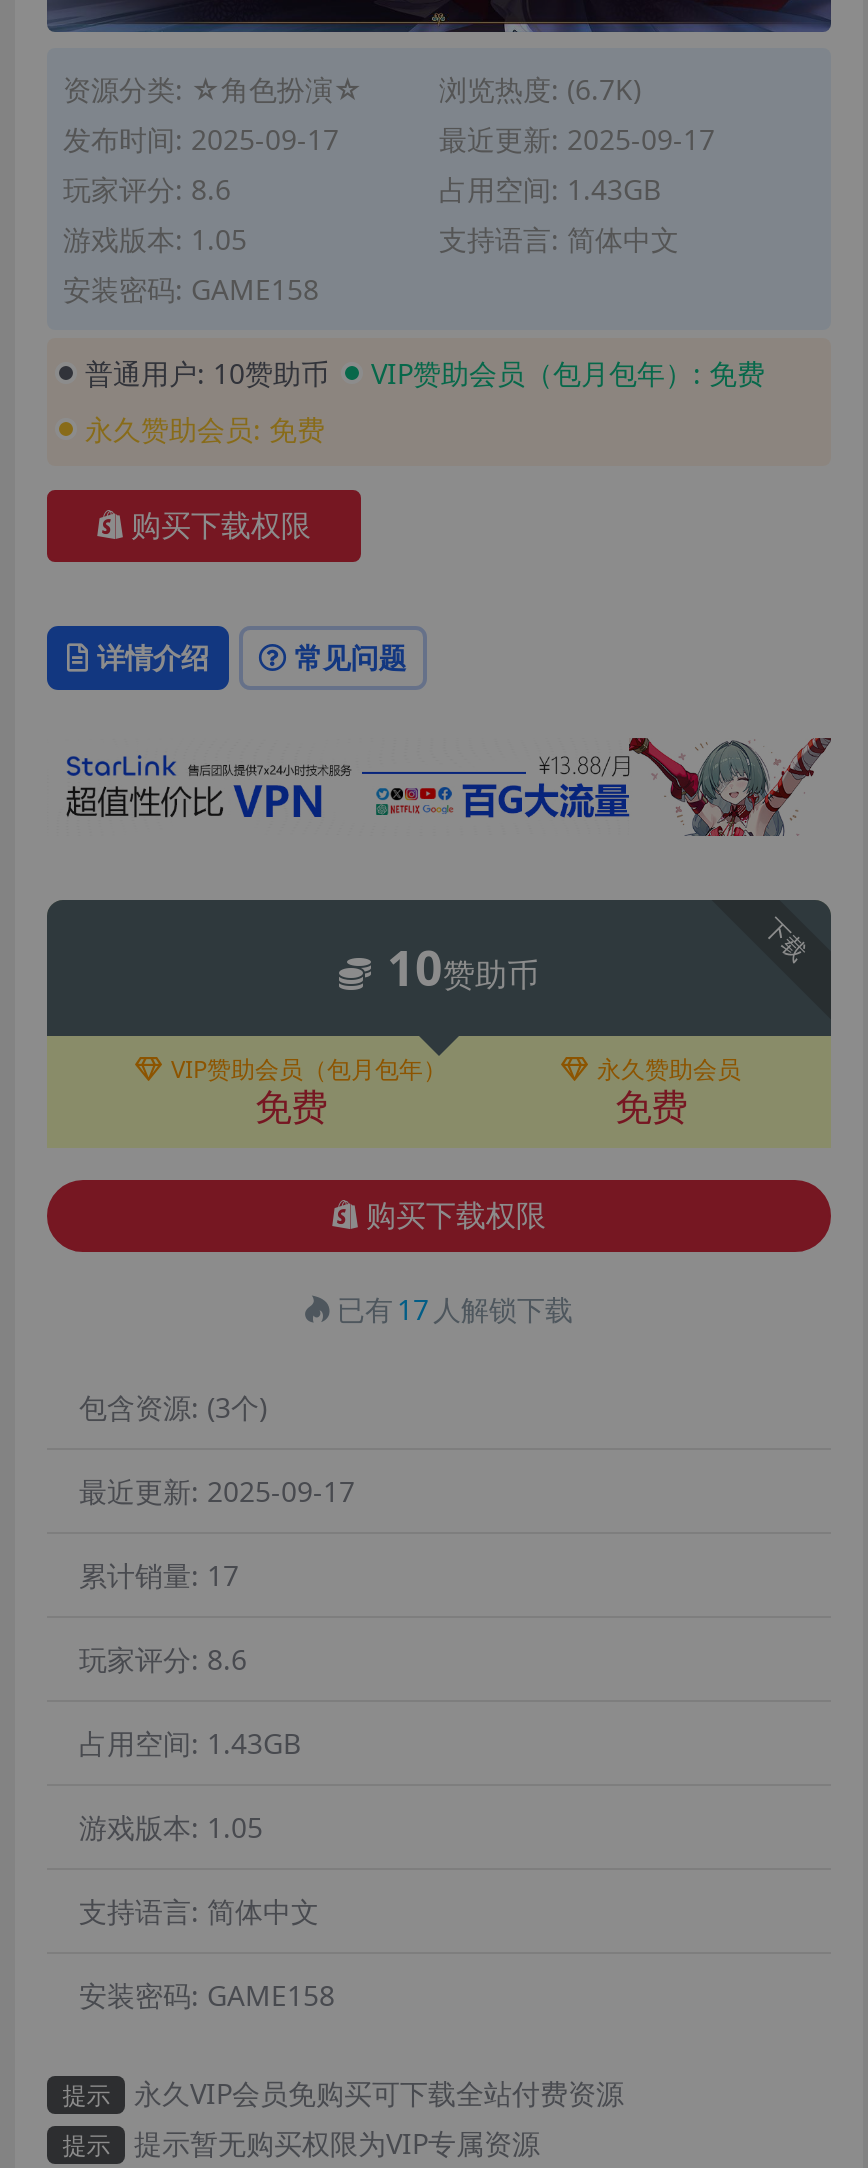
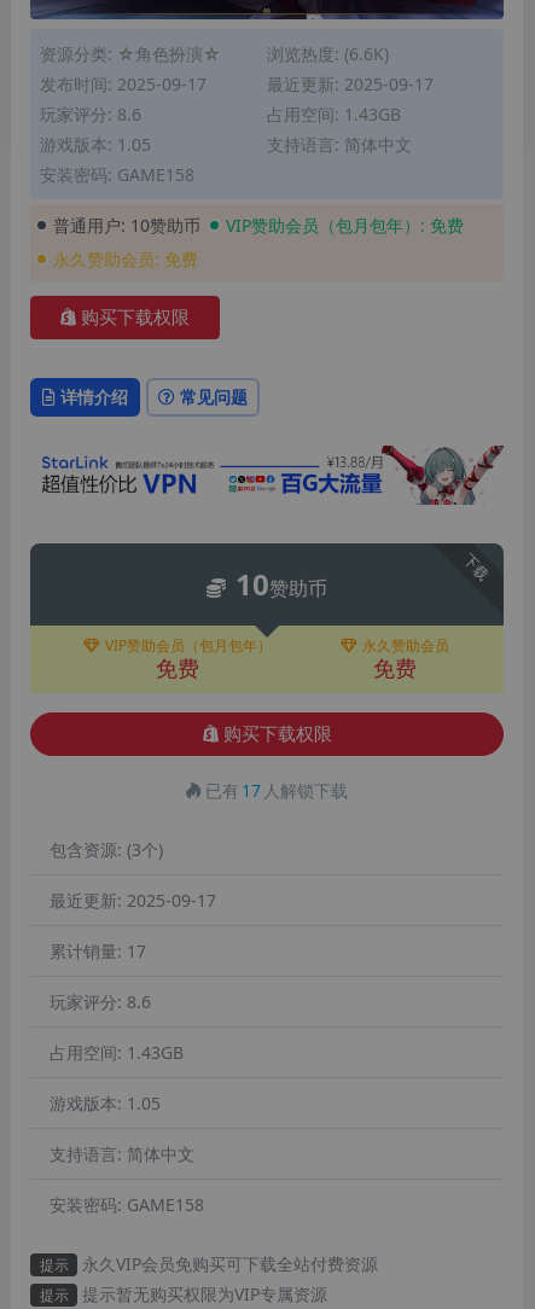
[439,69,641,107] 浏览热度: (6.7K) -> [267,42,389,65] 浏览热度: (6.6K)

